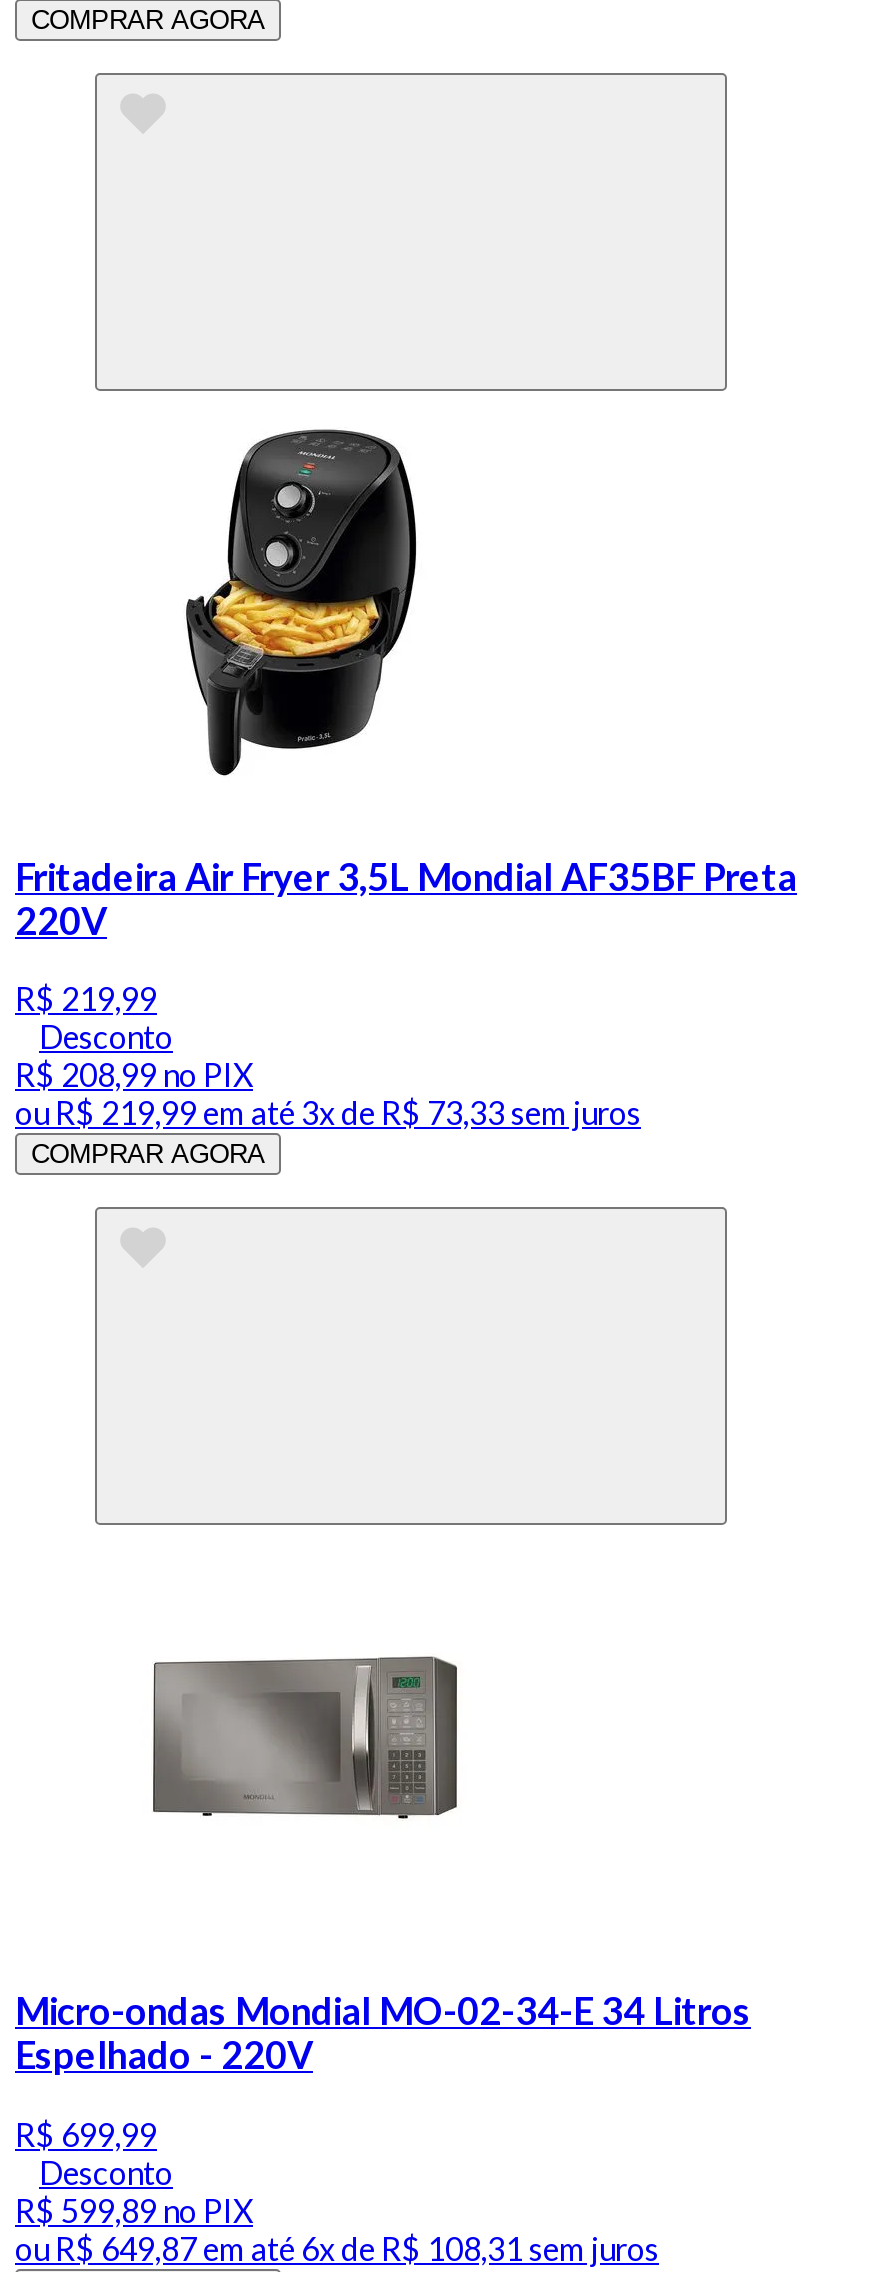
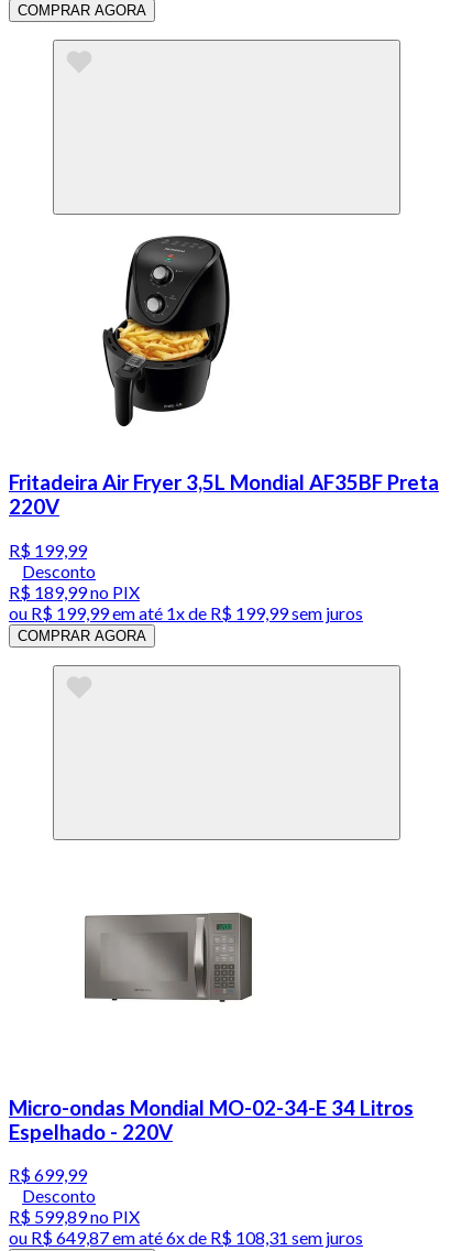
[15,980,157,1018] R$ 219,99 -> [9,539,87,560] R$ 199,99
[15,1056,253,1094] R$ 208,99 no PIX -> [9,581,140,602] R$ 189,99 no PIX
[15,1094,641,1132] ou R$ 219,99 em até 3x de R$ 73,33 sem juros -> [9,602,363,623] ou R$ 199,99 em até 1x de R$ 199,99 sem juros

